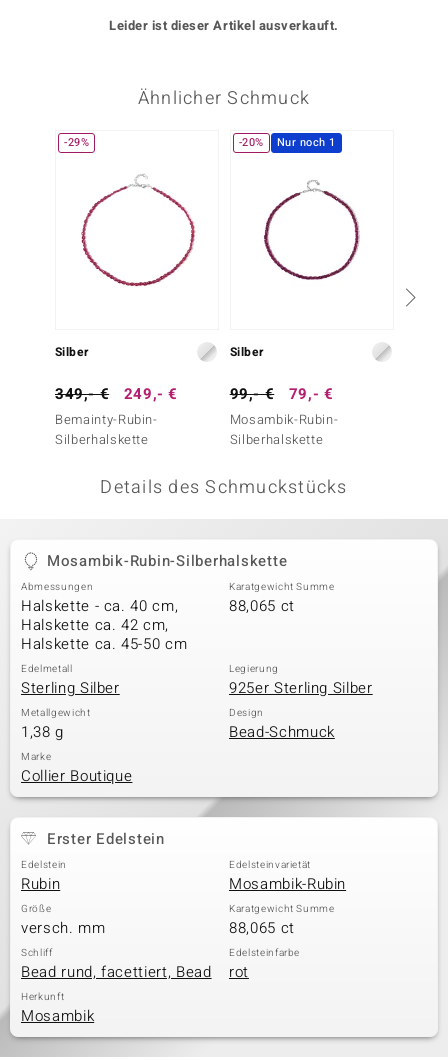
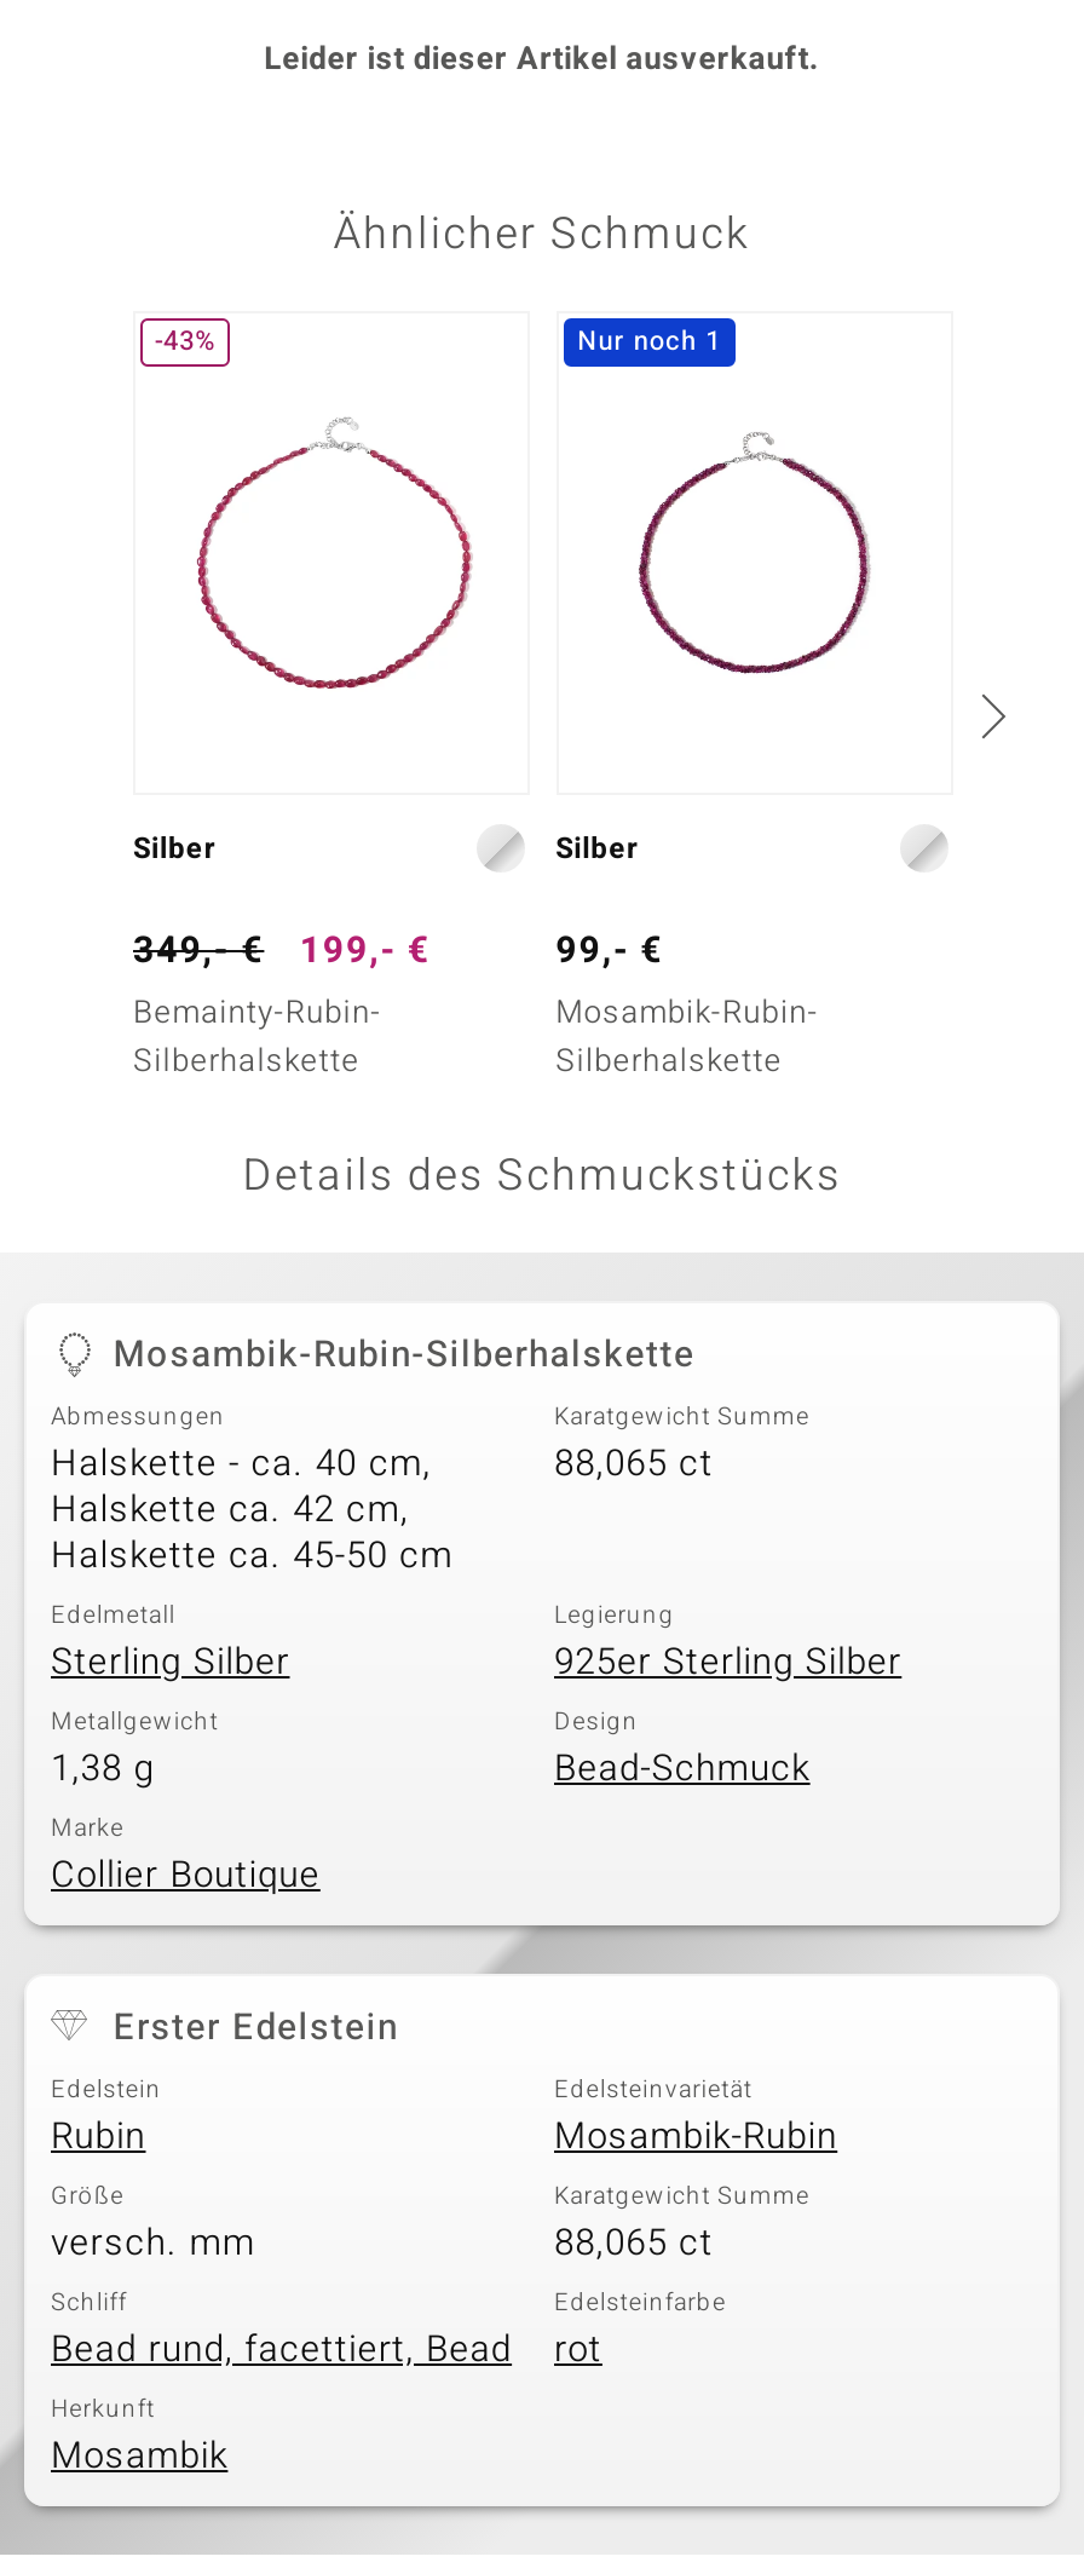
[64,134,89,151] -29% -> [155,321,216,362] -43%
[239,134,264,151] -20% -> none
[55,383,178,405] 349,- € 249,- € -> [133,923,431,977] 349,- € 199,- €
[289,383,333,405] 79,- € -> none

